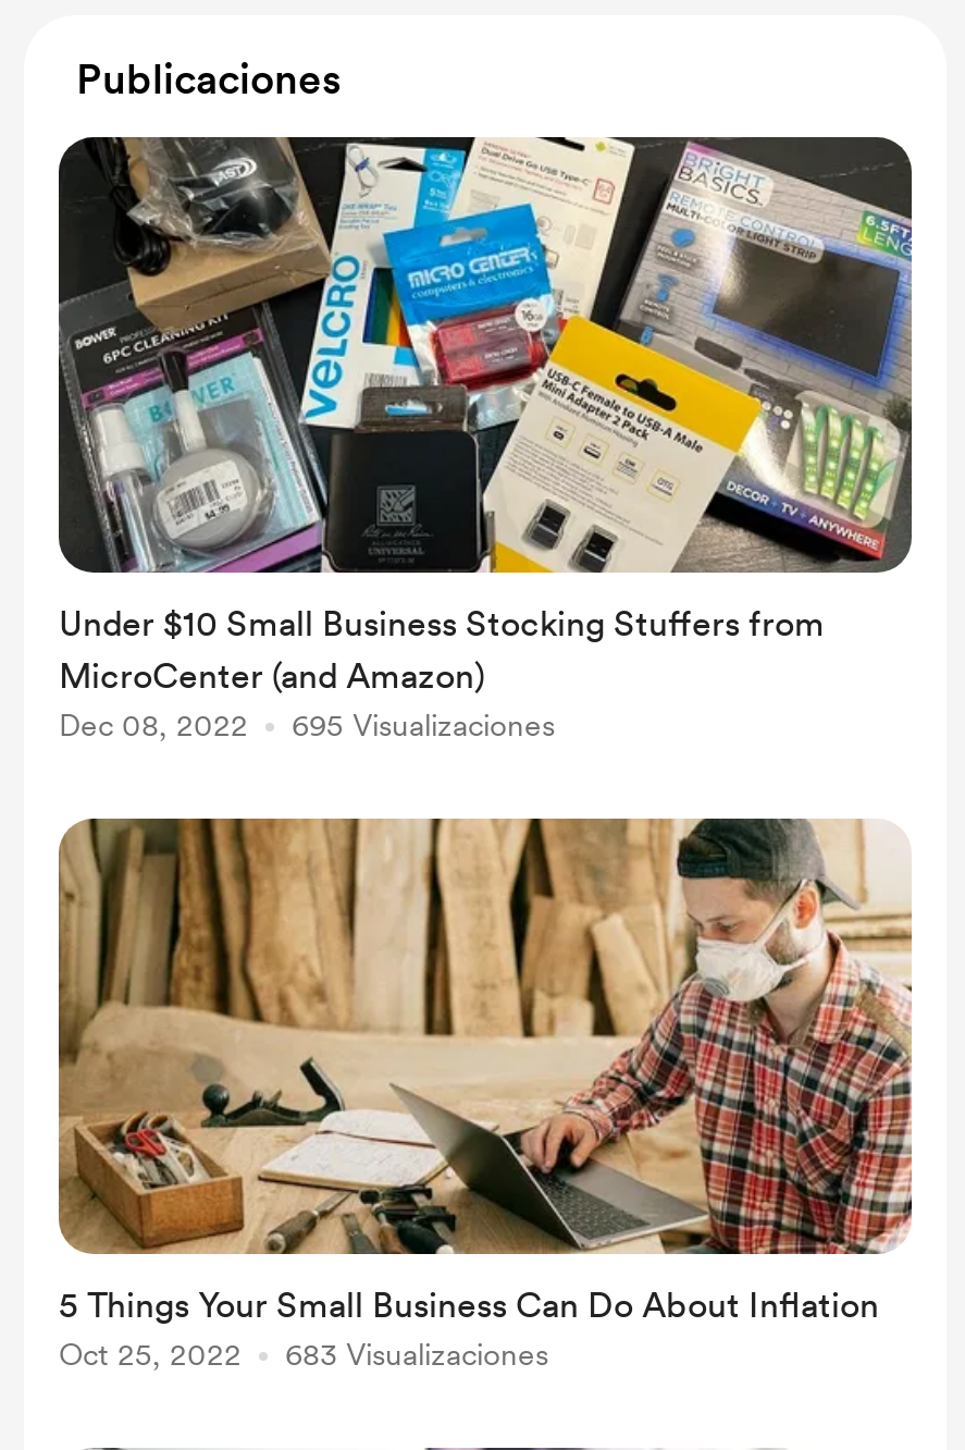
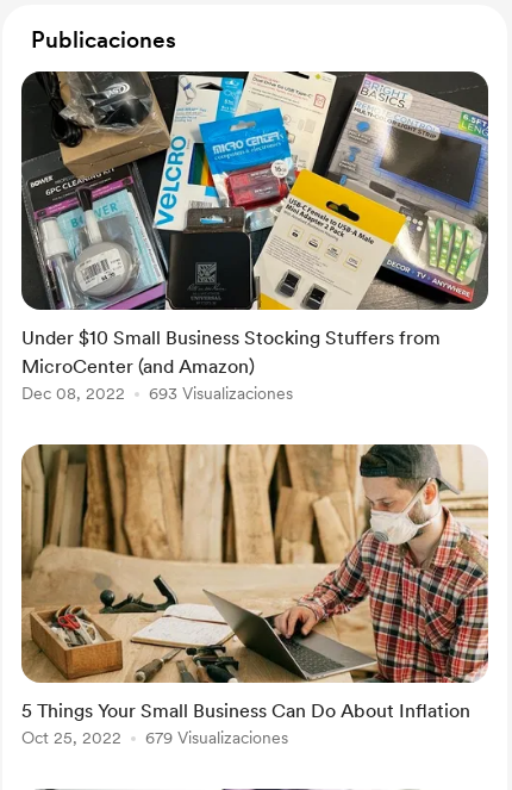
[292,708,555,742] 695 Visualizaciones -> [149,384,293,403] 693 Visualizaciones
[285,1337,548,1372] 683 Visualizaciones -> [145,728,288,747] 679 Visualizaciones

